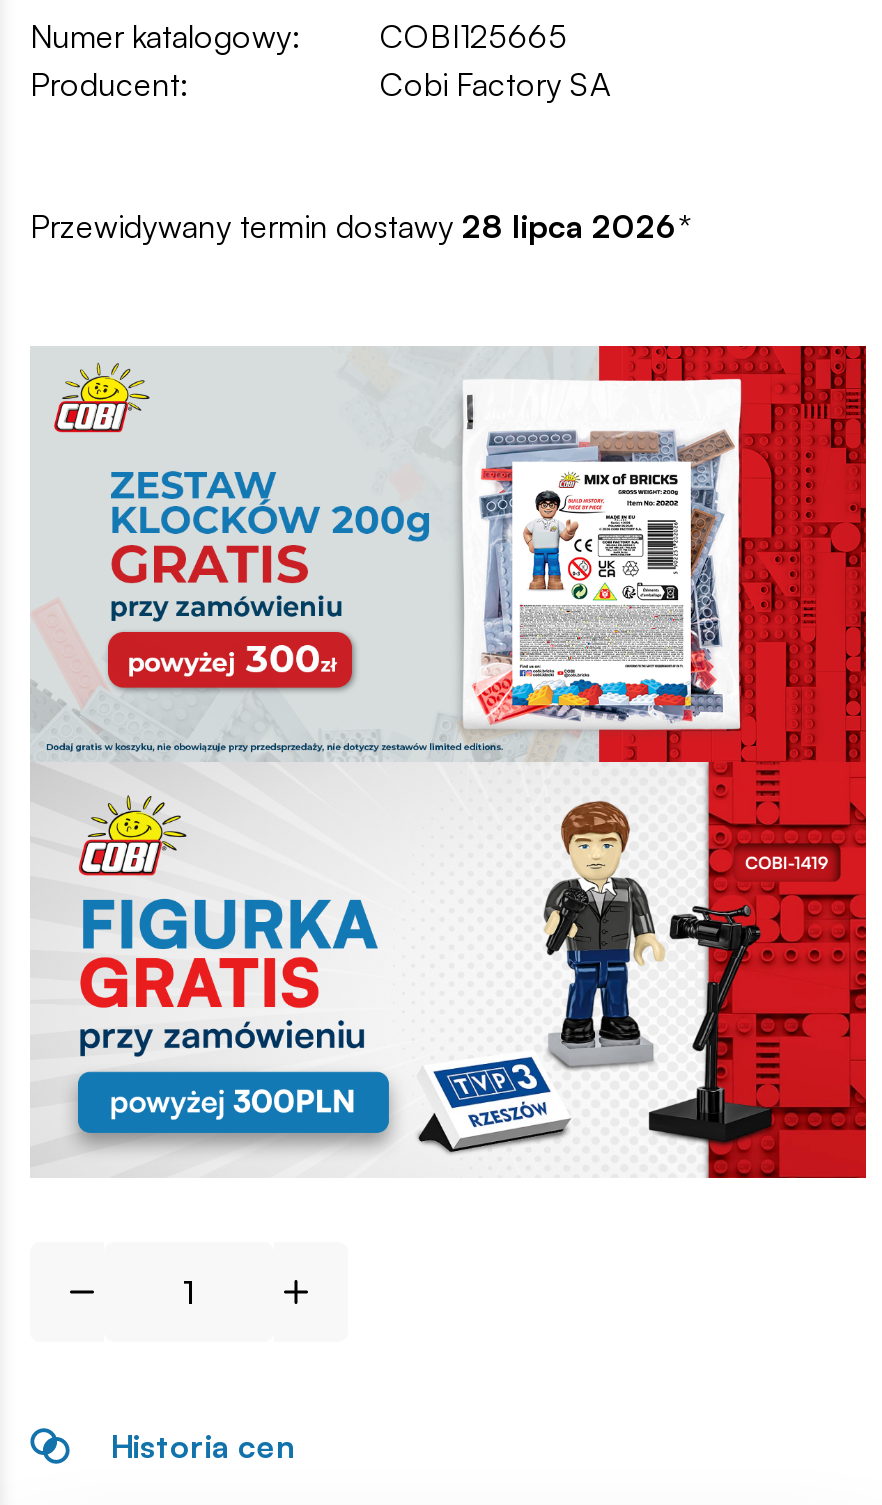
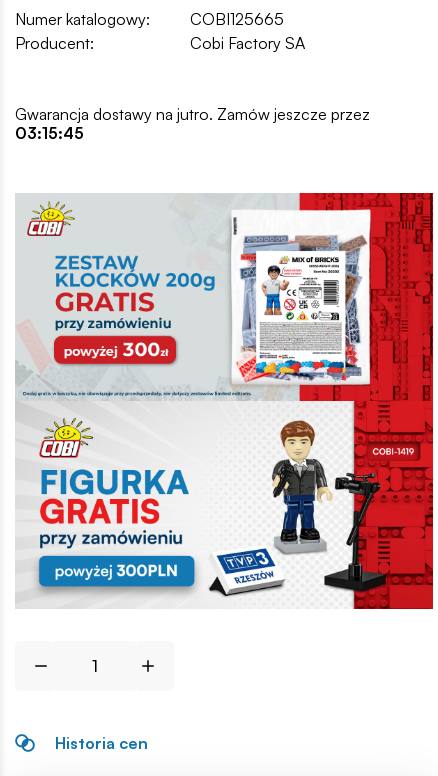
[30,205,692,245] Przewidywany termin dostawy 28 lipca 2026* -> [15,103,370,142] Gwarancja dostawy na jutro. Zamów jeszcze przez | 03:15:45

